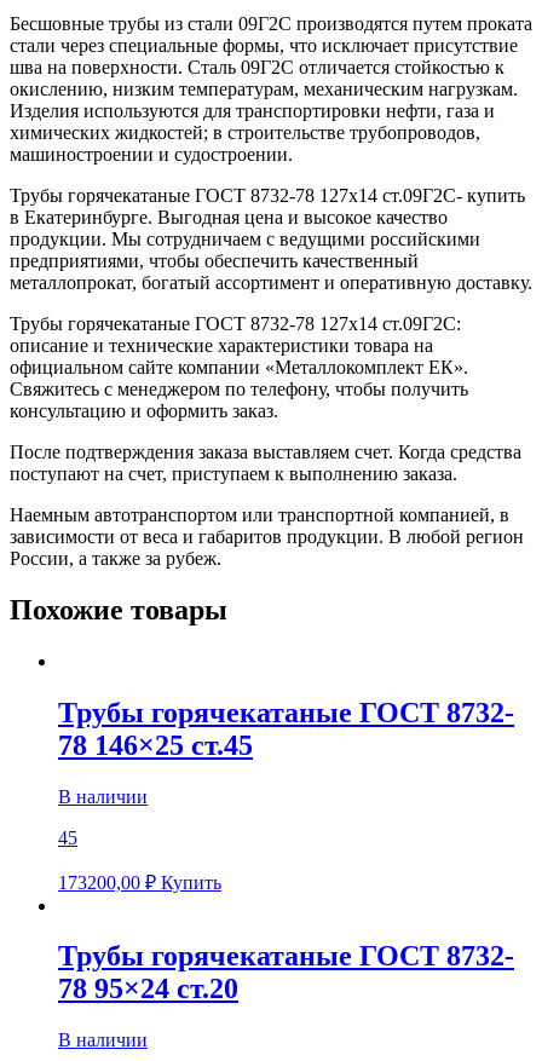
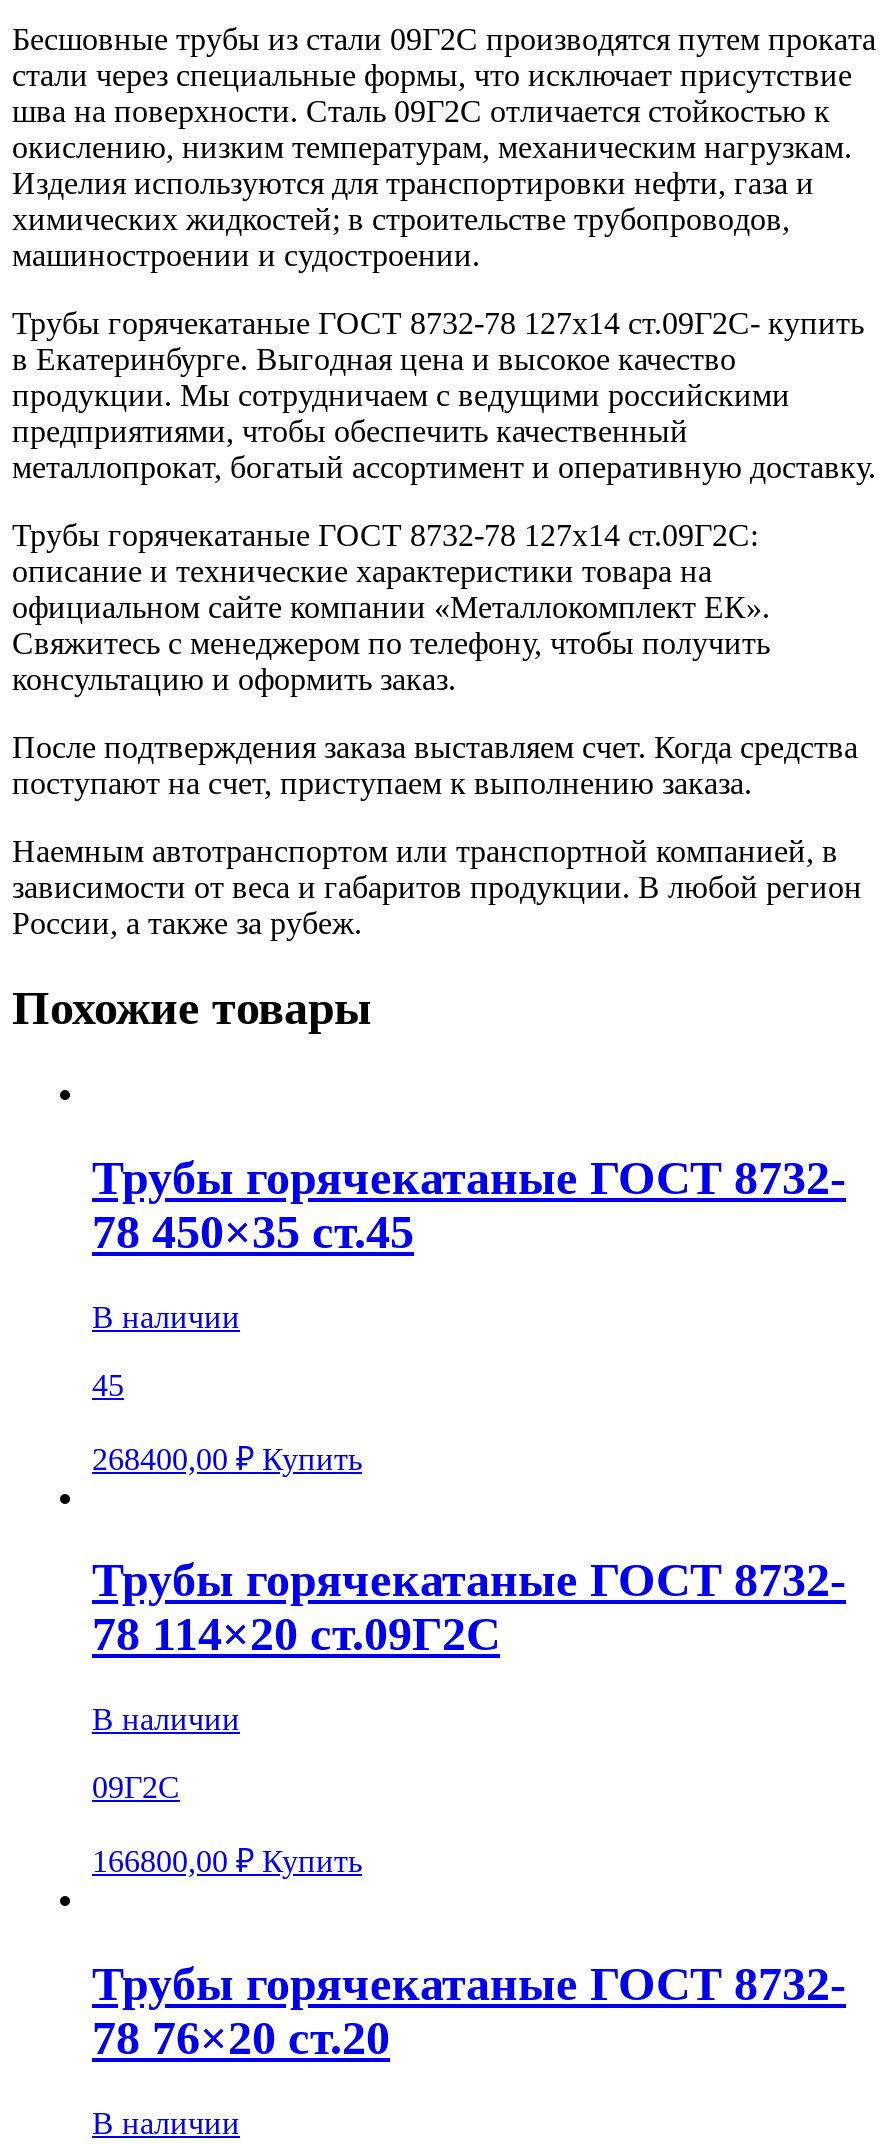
[58,729,253,760] 78 146×25 ст.45 -> [92,1205,414,1257] 78 450×35 ст.45
[58,872,221,892] 173200,00 ₽ Купить -> [92,1441,362,1475] 268400,00 ₽ Купить
[58,973,238,1005] 78 95×24 ст.20 -> [92,1609,846,2064] 78 114×20 ст.09Г2С | В наличии | 09Г2С | 166800,00 ₽ Купить | Трубы горячекатаные ГОСТ 8732- | 78 76×20 ст.20

